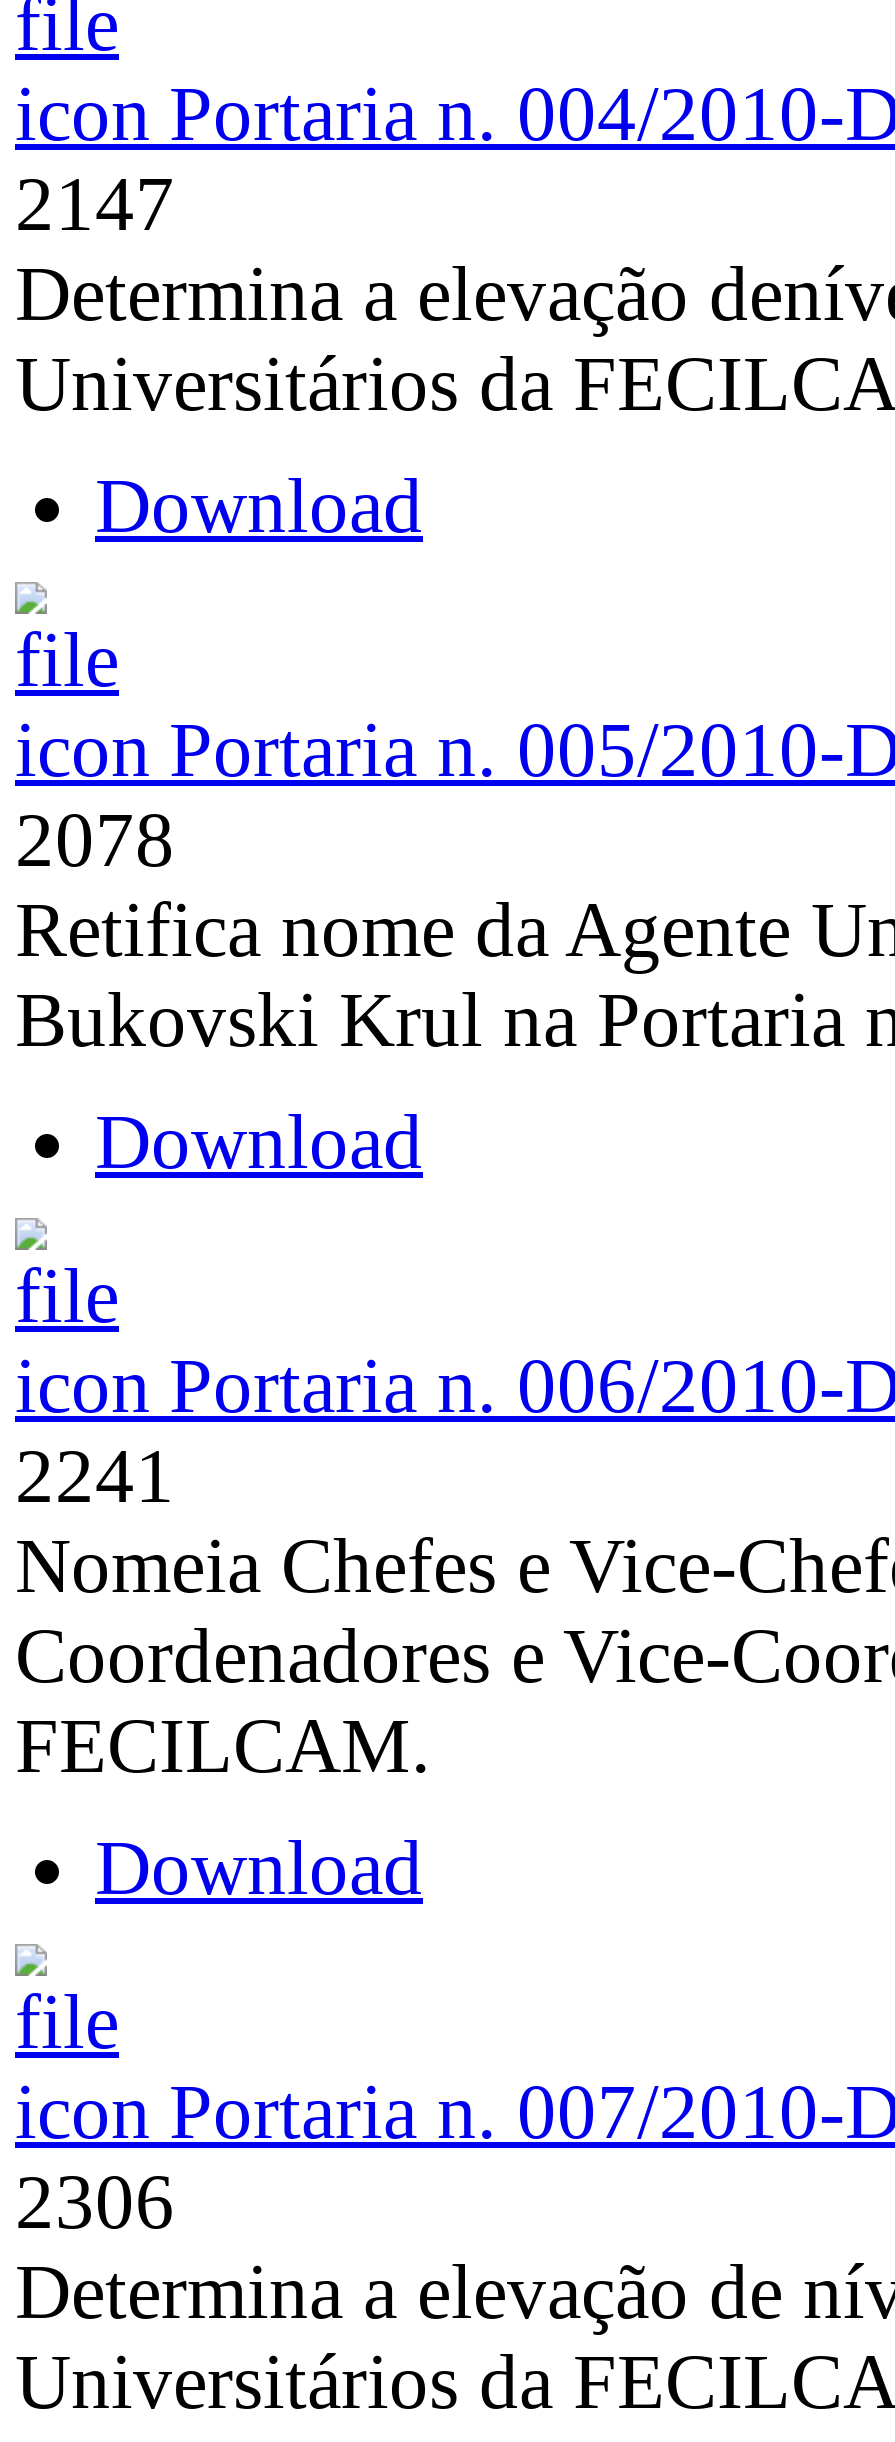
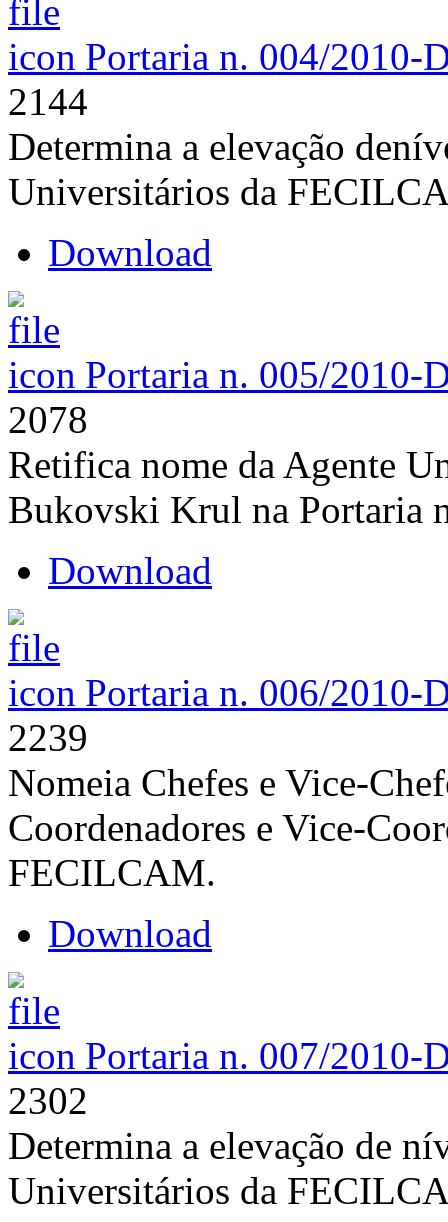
[15,160,175,246] 2147 -> [8,80,88,123] 2144
[15,1432,175,1518] 2241 -> [8,716,88,759] 2239
[15,2158,175,2244] 2306 -> [8,1079,88,1122] 2302

